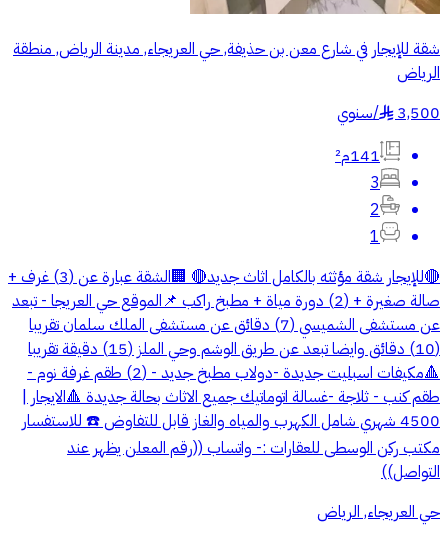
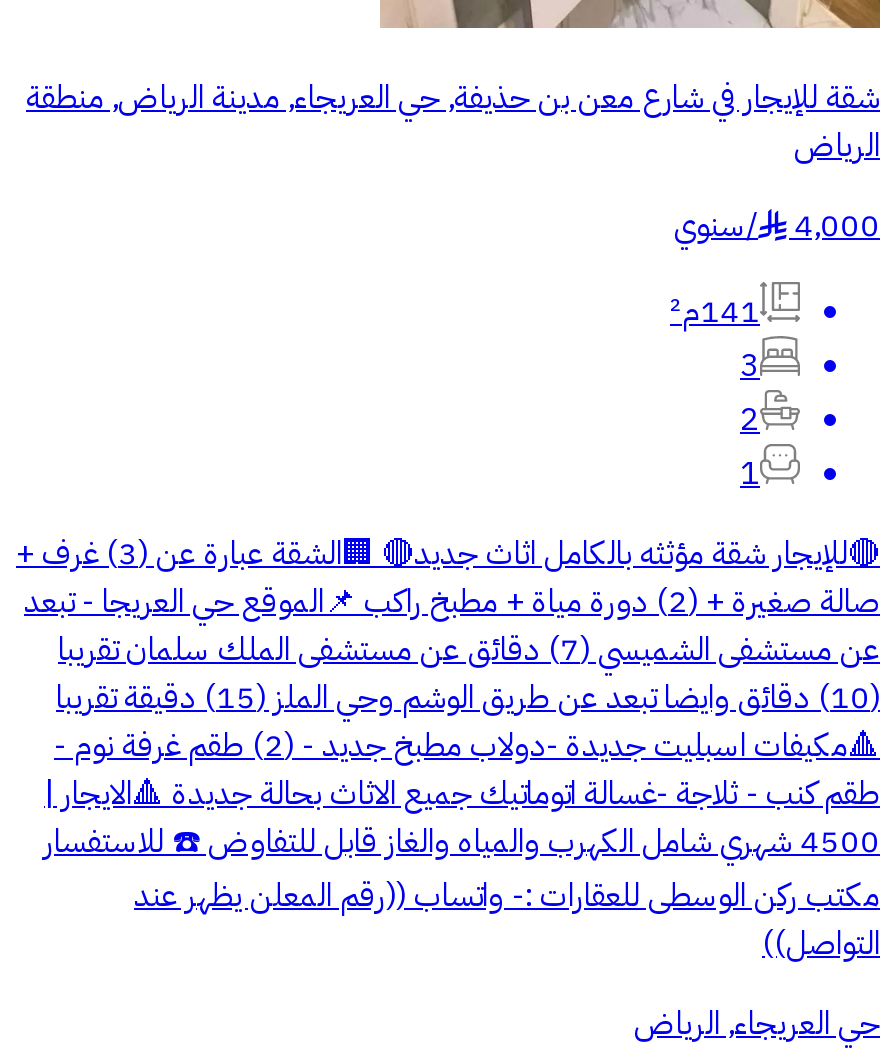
[397,101,440,125] 3,500 -> [794,202,880,250] 4,000

